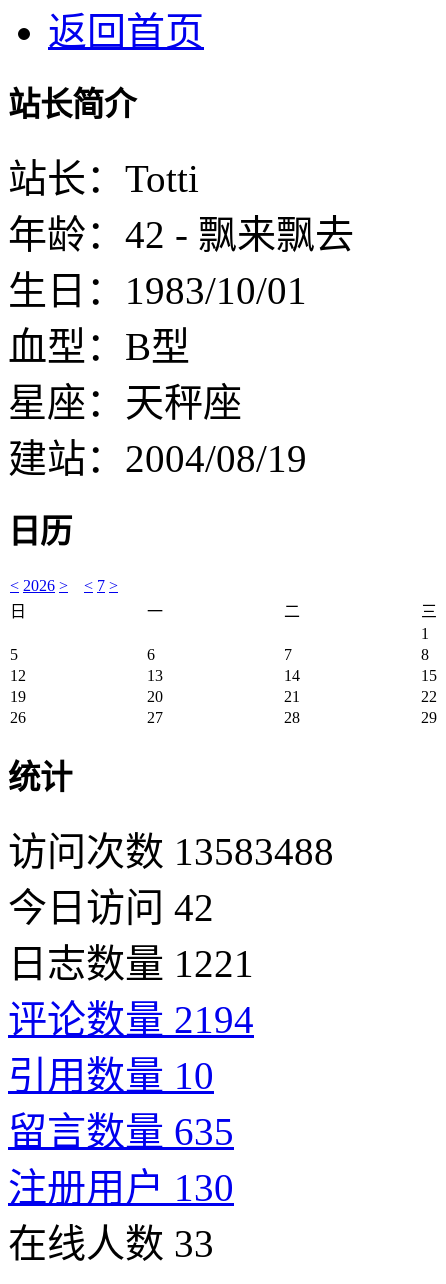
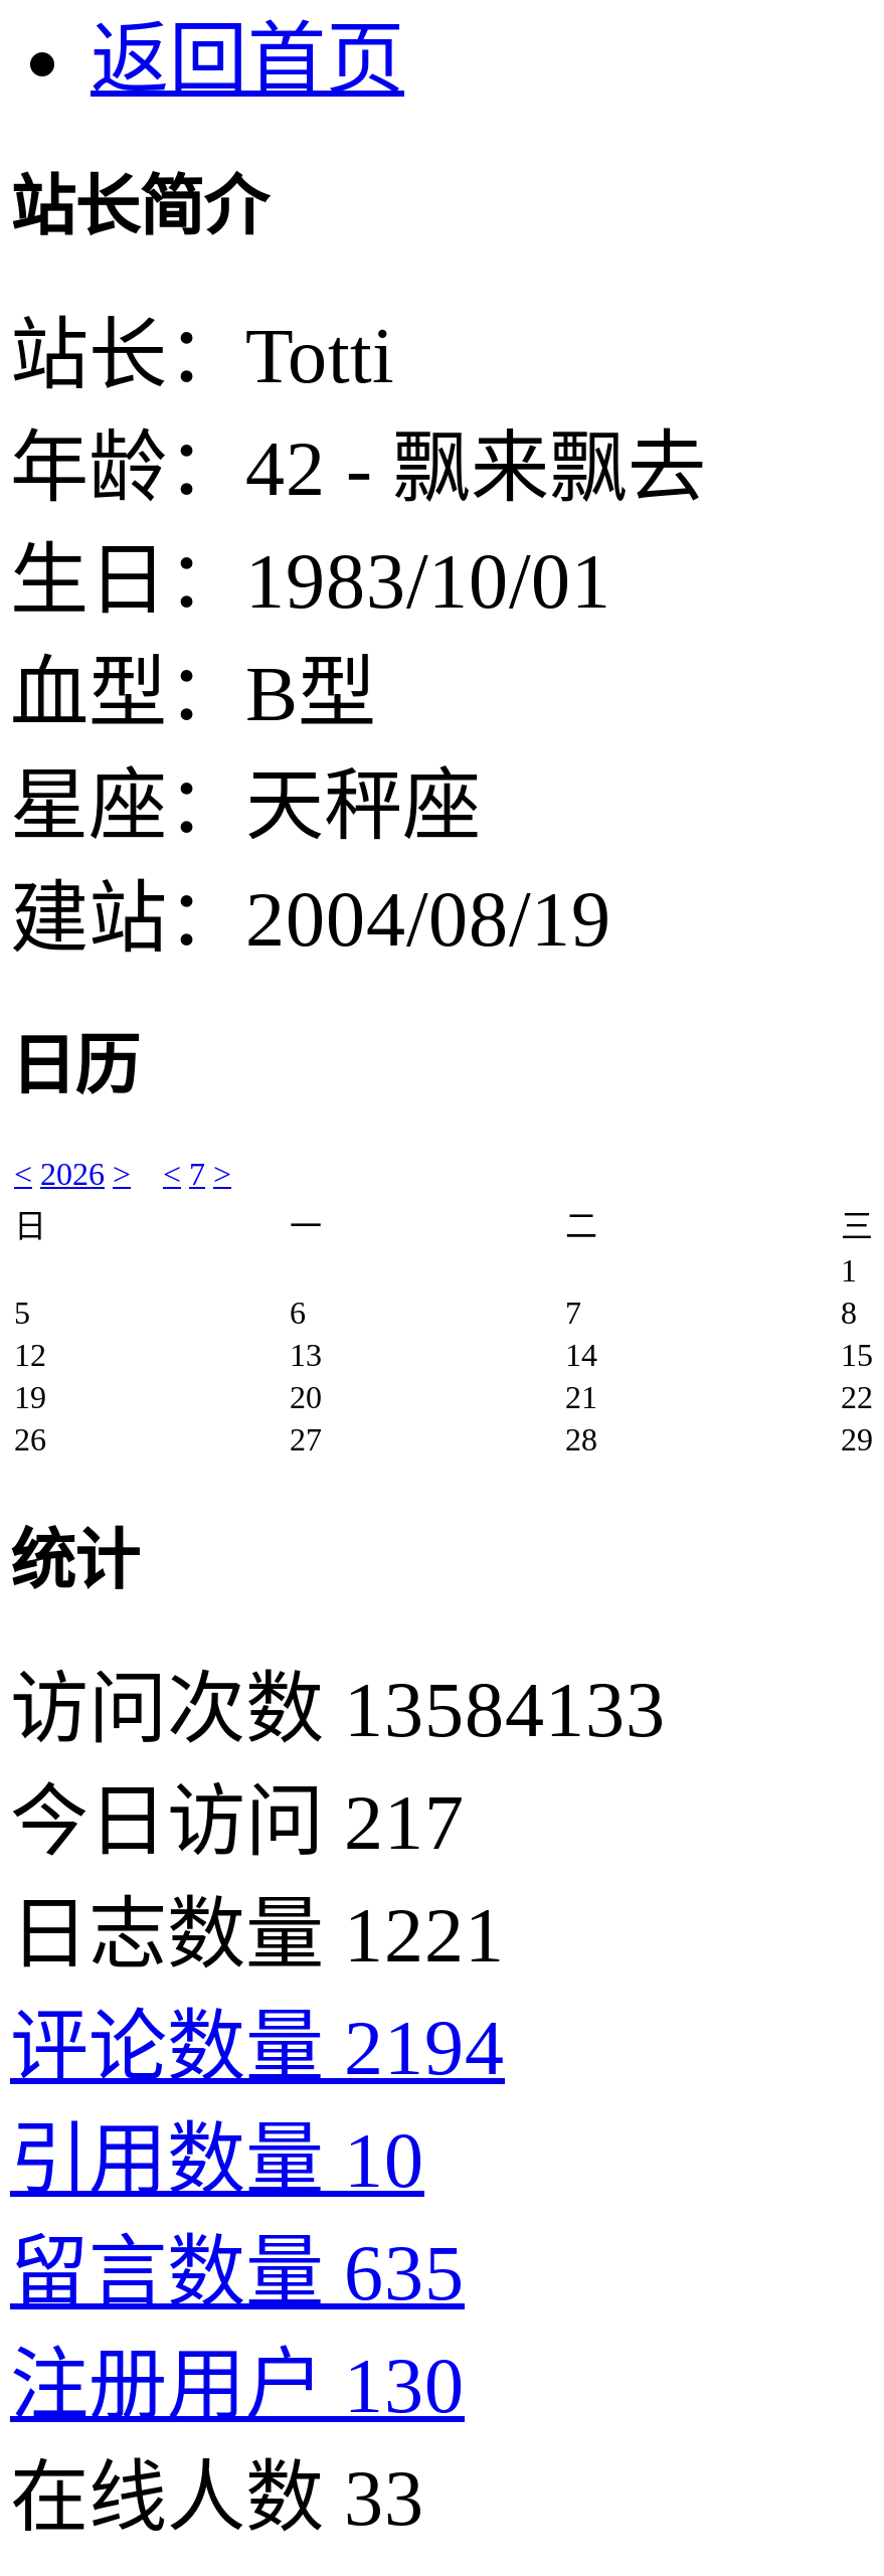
[8,830,334,873] 访问次数 13583488 -> [10,1665,666,1752] 访问次数 13584133
[8,886,214,929] 今日访问 42 -> [10,1778,465,1865] 今日访问 217

